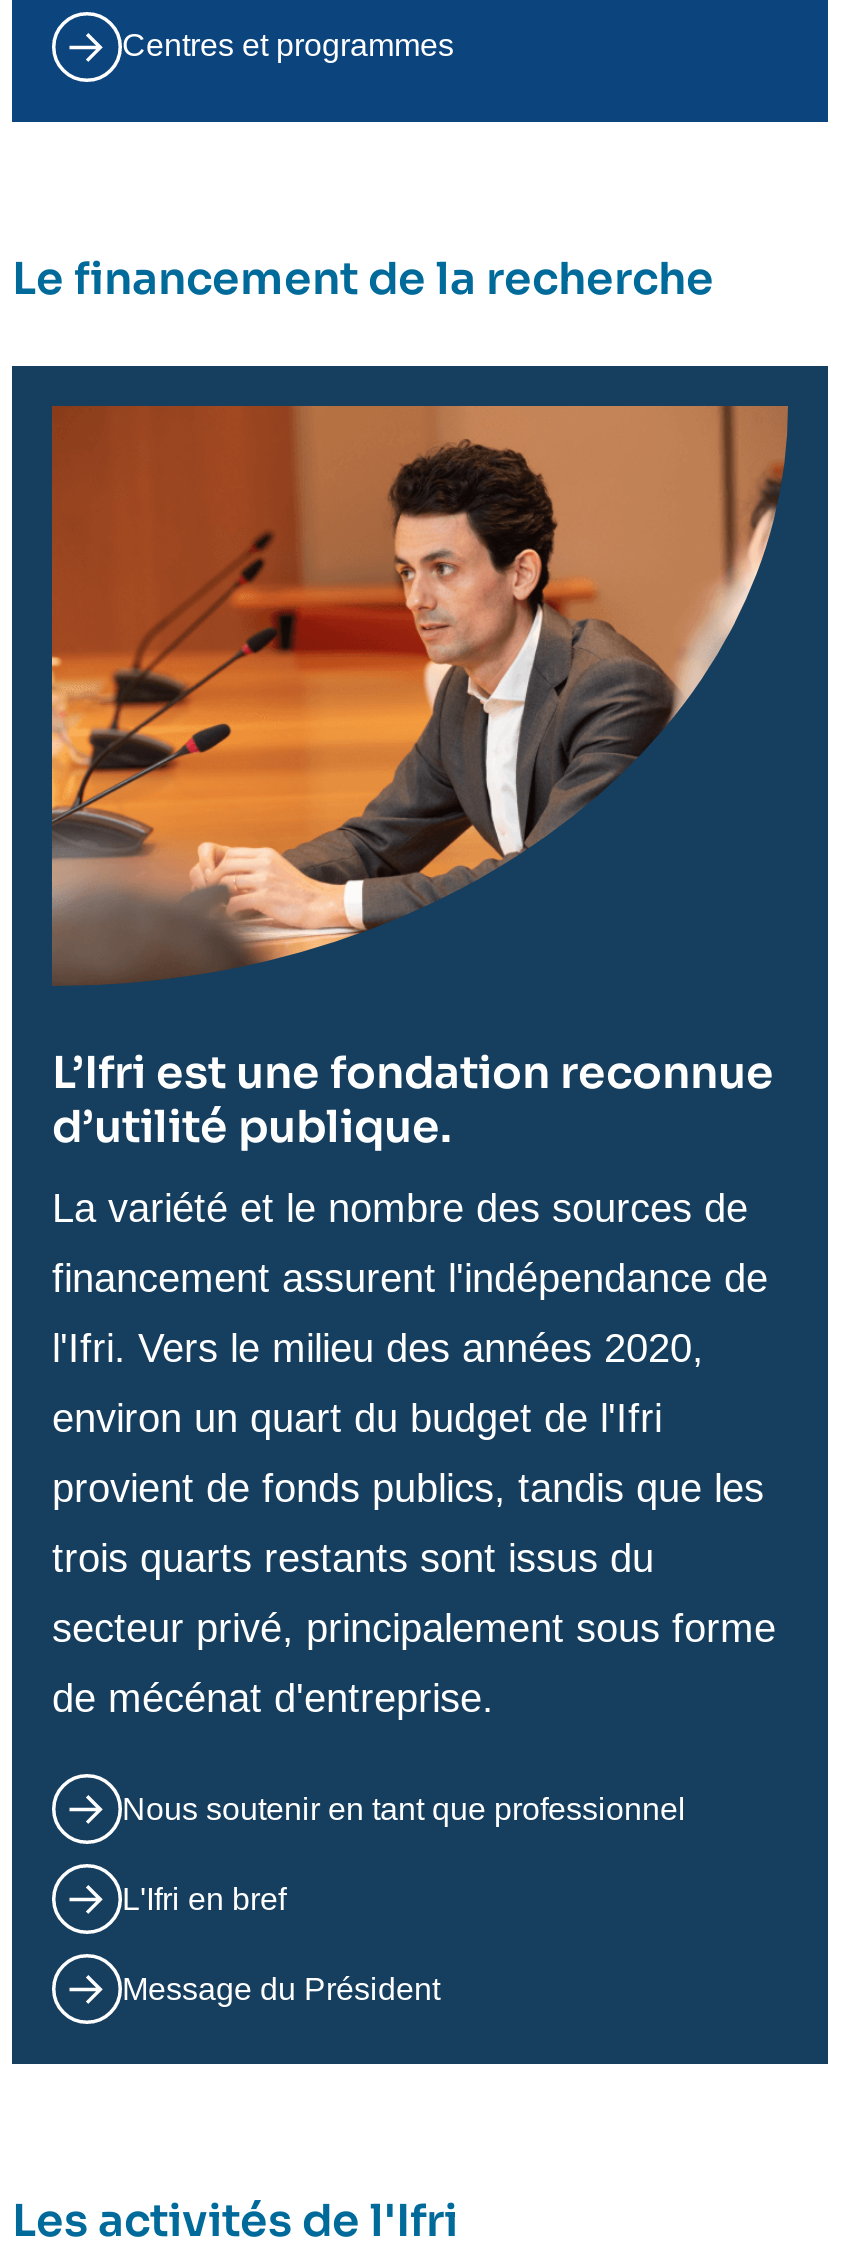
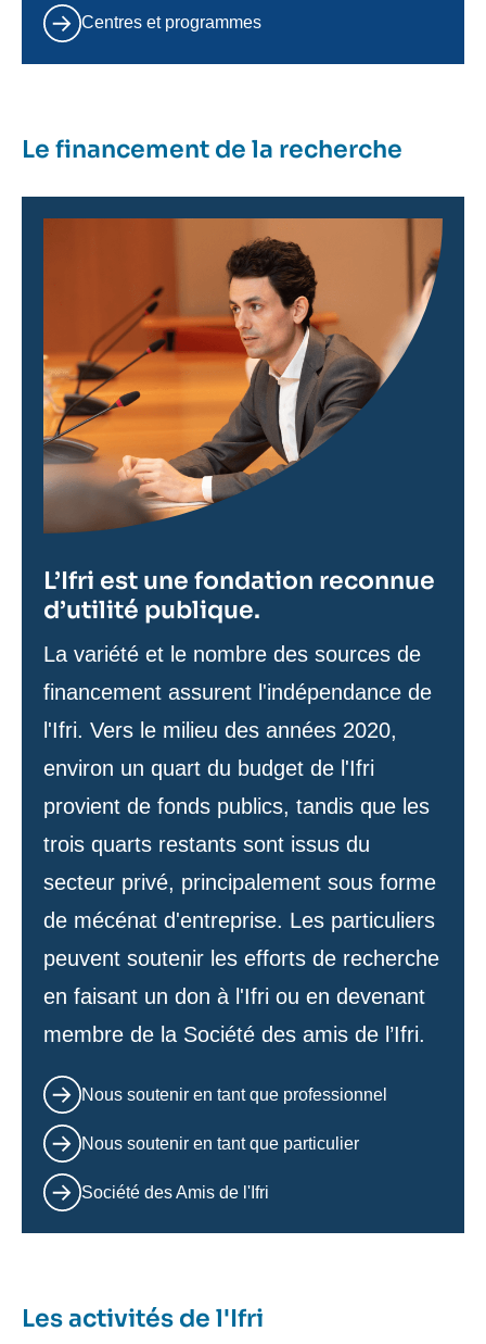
[52,1677,494,1721] de mécénat d'entreprise. -> [43,909,439,1047] de mécénat d'entreprise. Les particuliers | peuvent soutenir les efforts de recherche | en faisant un don à l'Ifri ou en devenant | membre de la Société des amis de l’Ifri.
[122,1882,286,1916] L'Ifri en bref -> [81,1134,359,1153] Nous soutenir en tant que particulier
[122,1972,440,2006] Message du Président -> [81,1183,269,1201] Société des Amis de l'Ifri

